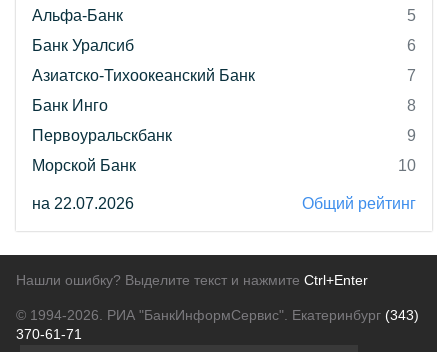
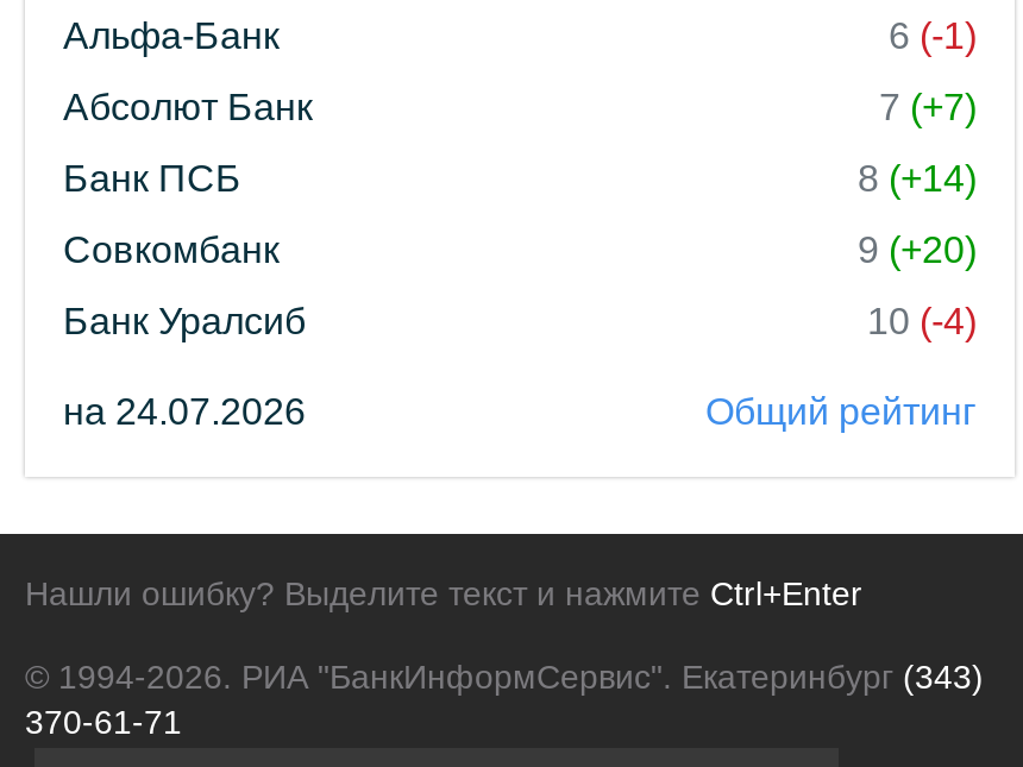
[407,7,416,24] 5 -> [63,15,977,270] 6 (-1) | Абсолют Банк | 7 (+7) | Банк ПСБ | 8 (+14) | Совкомбанк | 9 (+20)
[32,37,416,212] 6 | Азиатско-Тихоокеанский Банк | 7 | Банк Инго | 8 | Первоуральскбанк | 9 | Морской Банк | 10 | на 22.07.2026 -> [63,301,977,432] 10 (-4) | на 24.07.2026
moved [32,37,134,54] -> [63,301,306,341]: Банк Уралсиб

